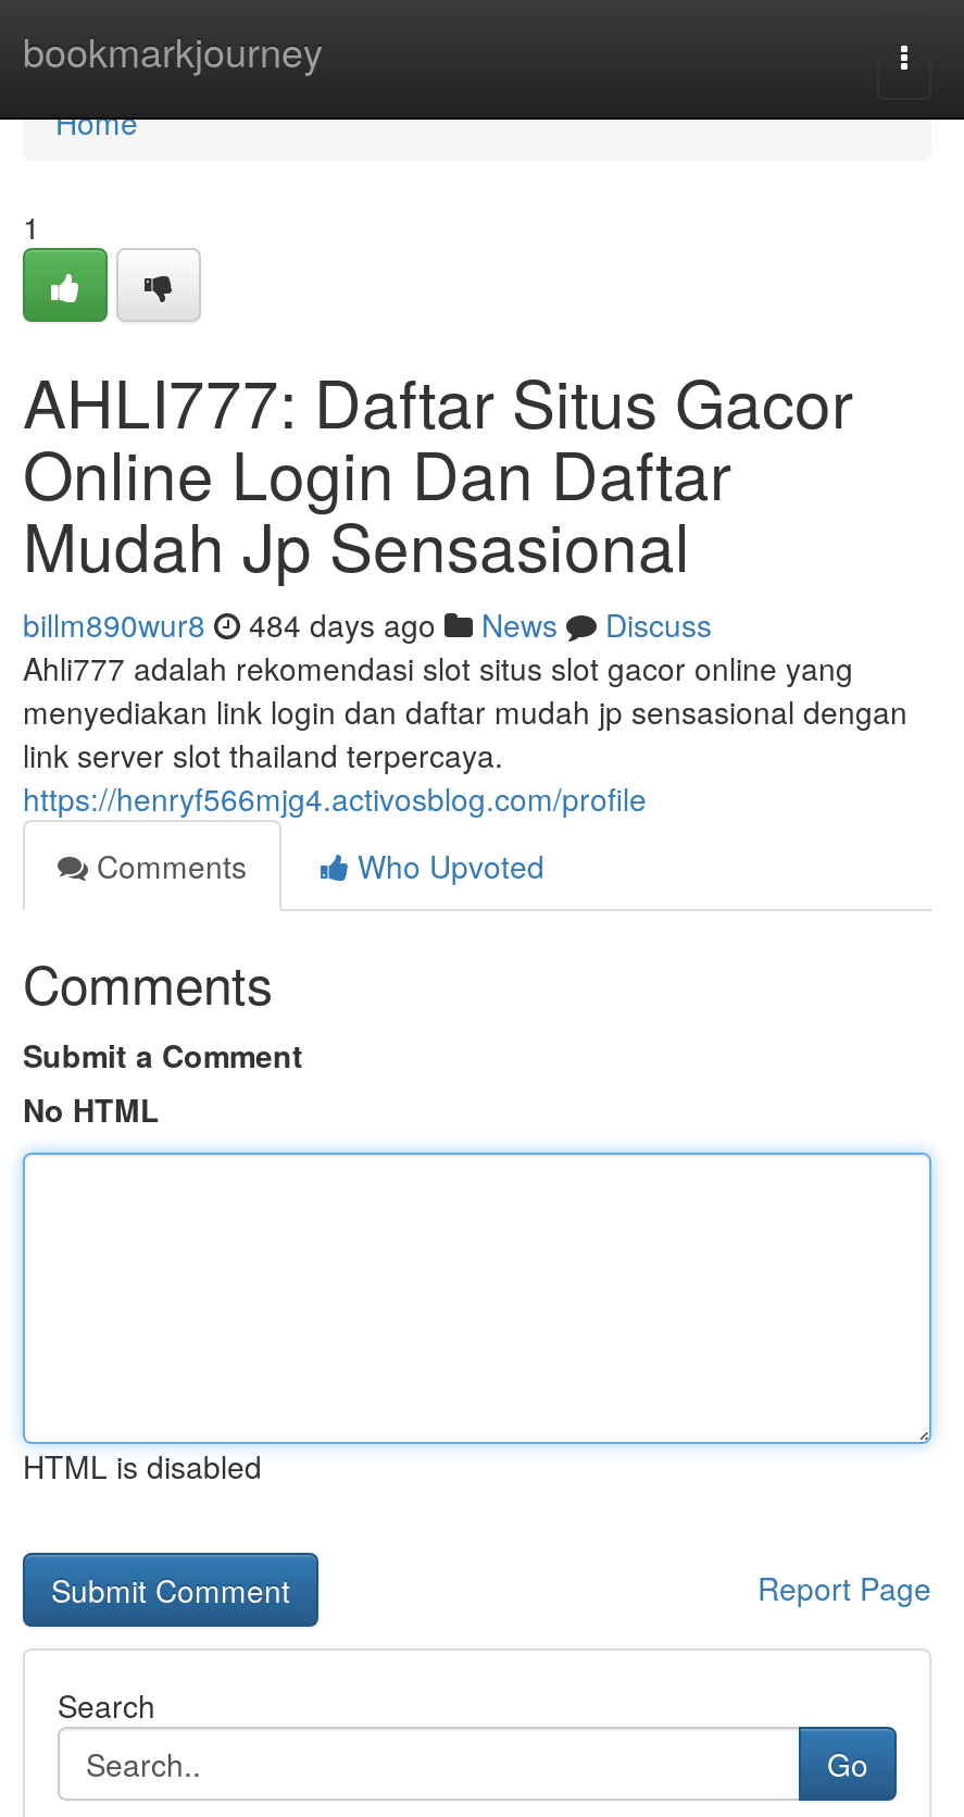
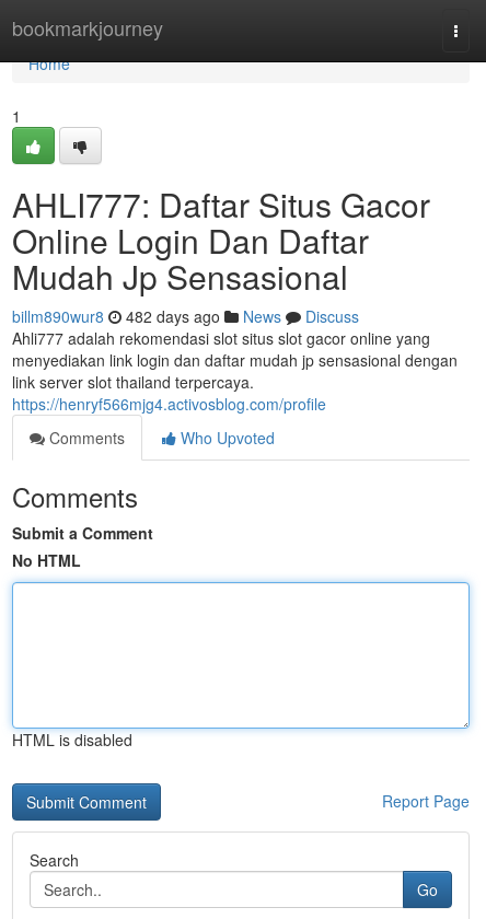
[23,602,712,646] billm890wur8 484 days ago News Discuss -> [12,305,359,327] billm890wur8 482 days ago News Discuss

